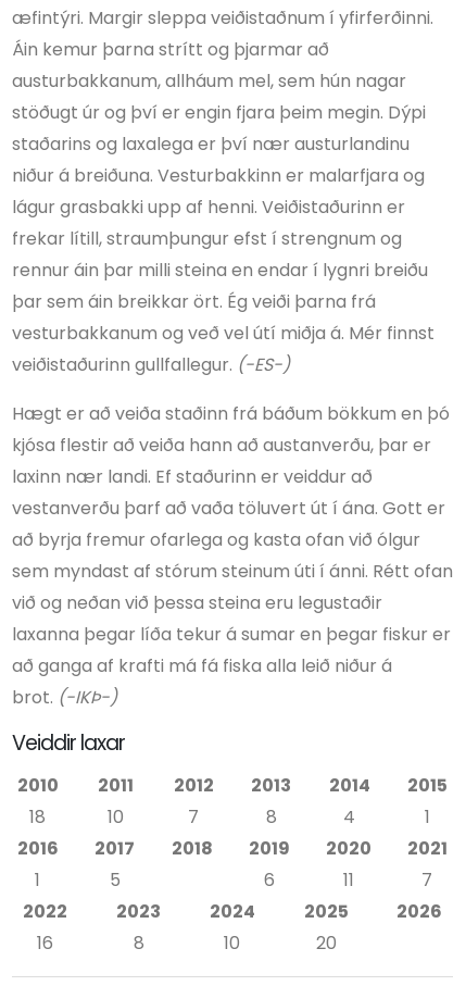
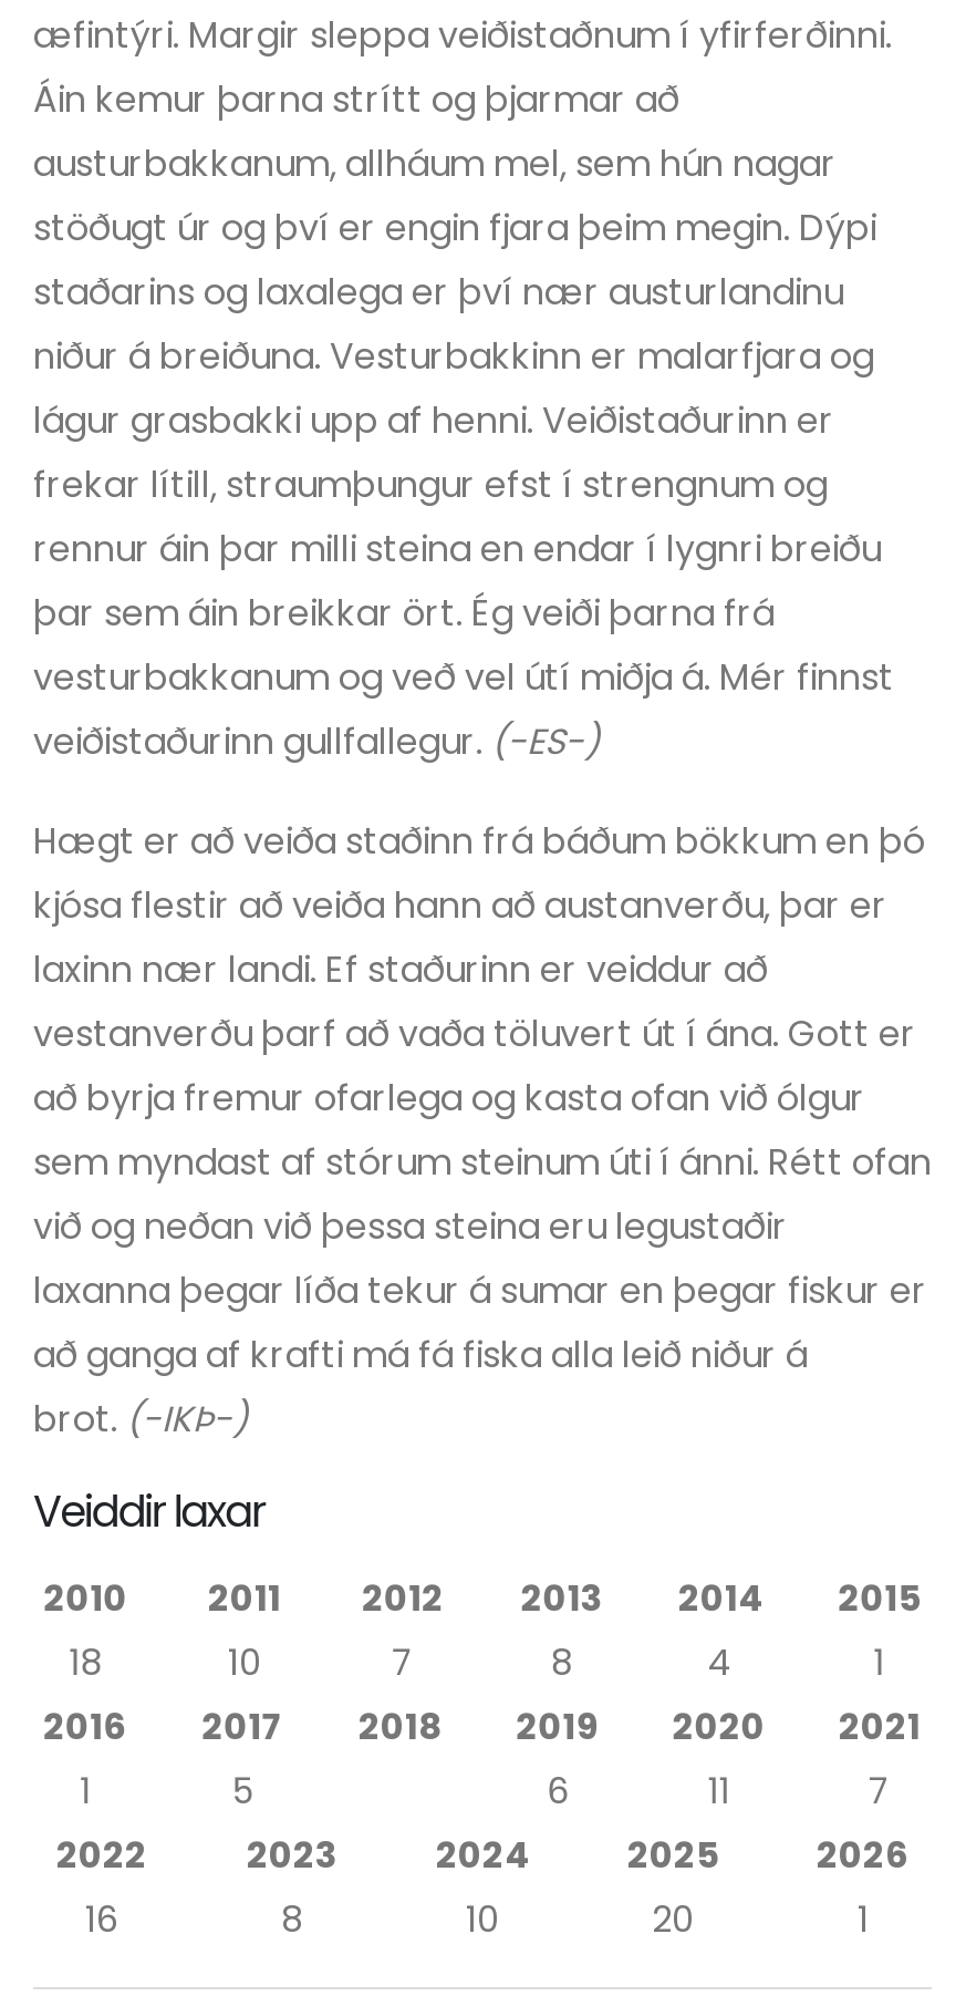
none -> [858,1894,869,1945] 1

